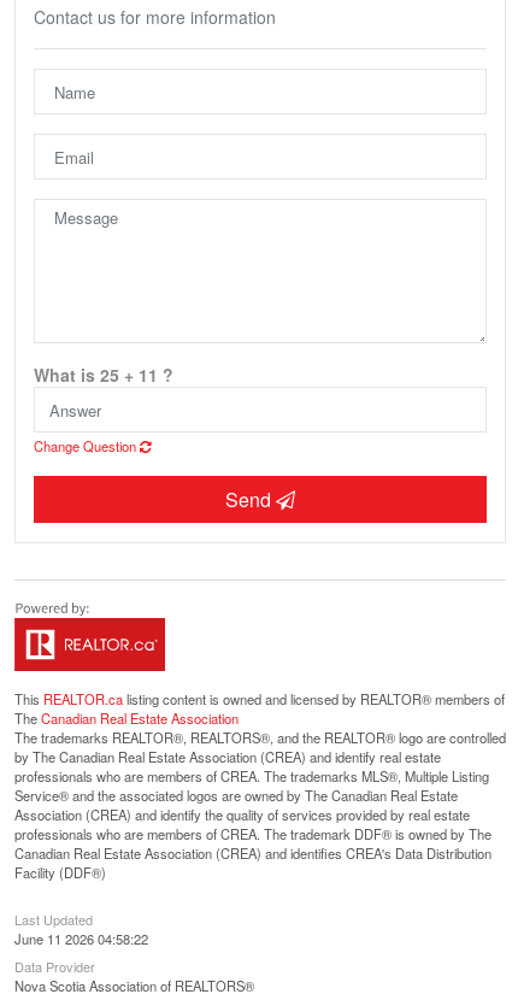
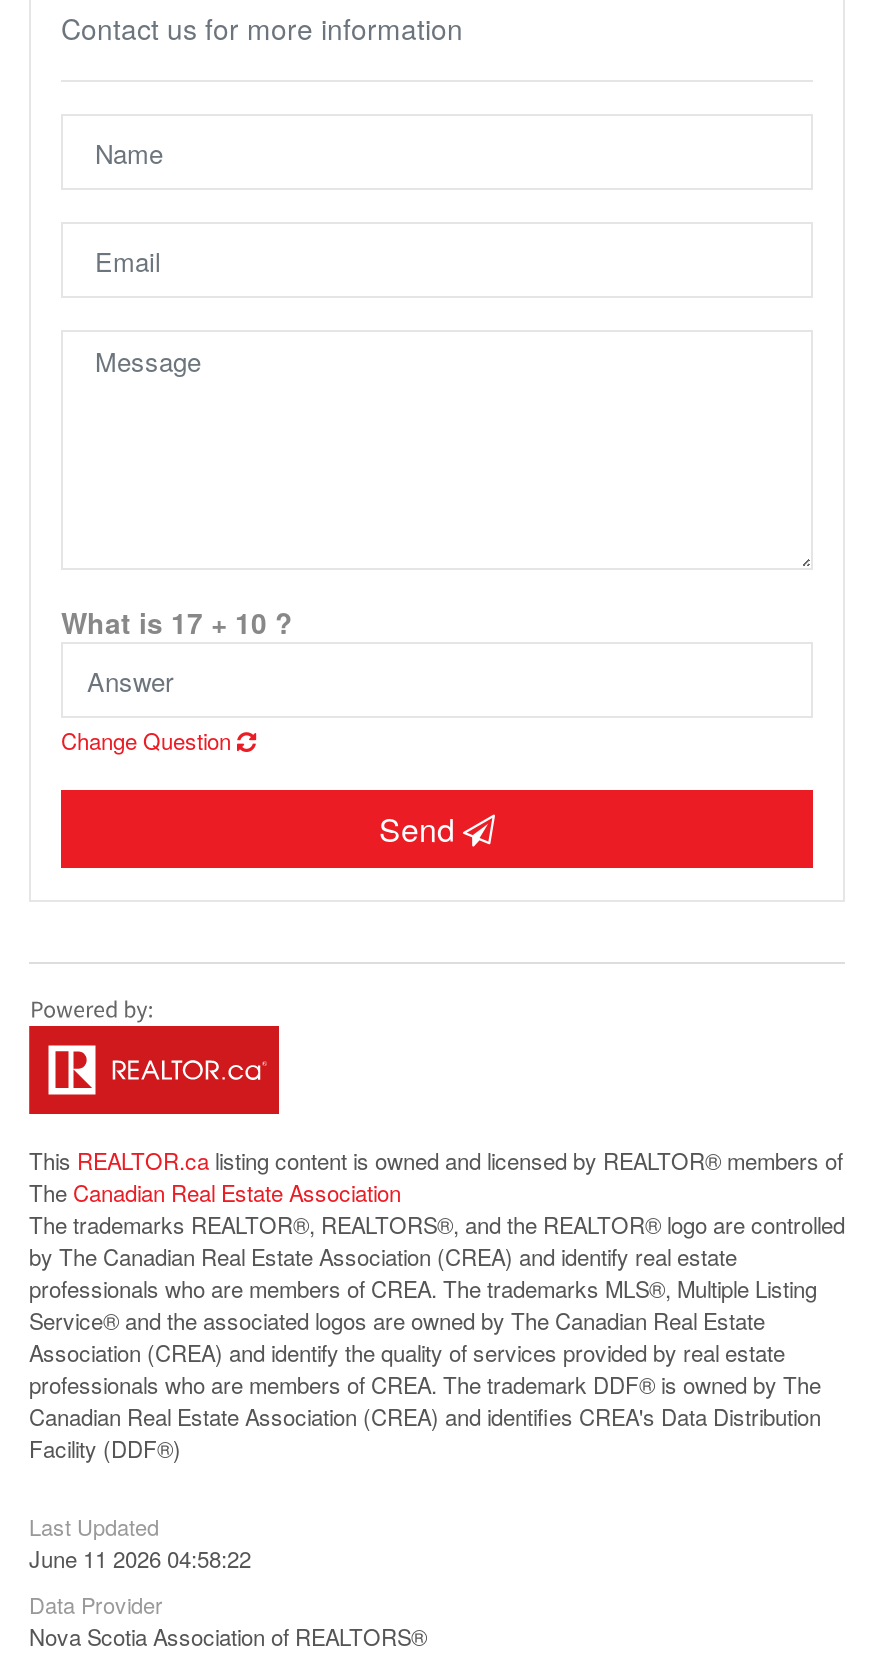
[34,363,173,387] What is 25 + 11 ? -> [61,602,293,642] What is 17 + 10 ?

